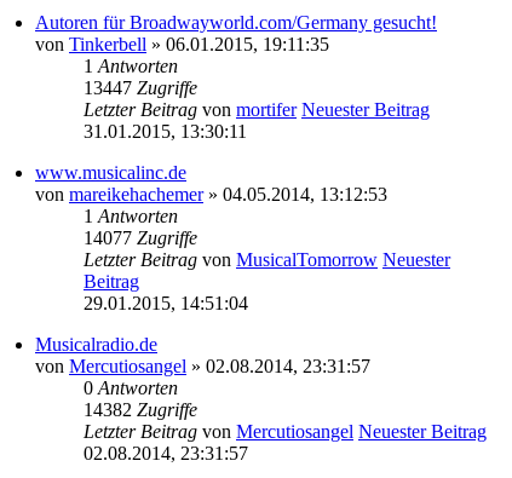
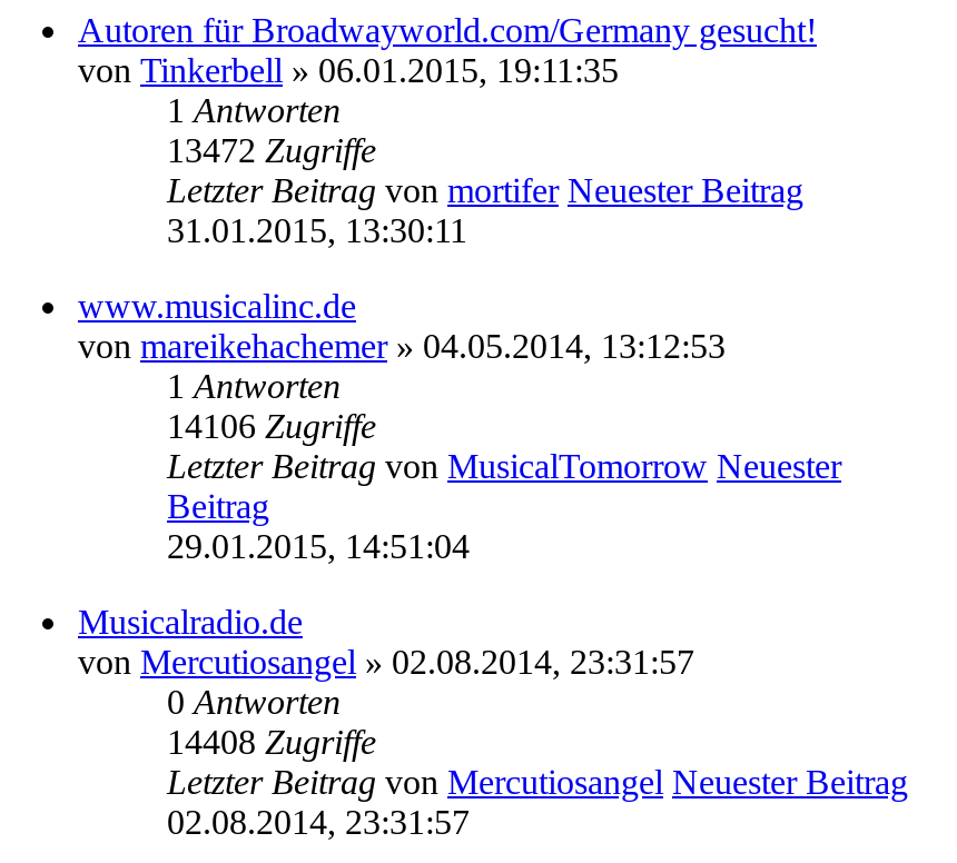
[84,77,197,98] 13447 Zugriffe -> [167,131,376,169] 13472 Zugriffe
[84,227,197,248] 14077 Zugriffe -> [167,407,376,445] 14106 Zugriffe
[84,399,197,420] 14382 Zugriffe -> [167,723,376,760] 14408 Zugriffe

